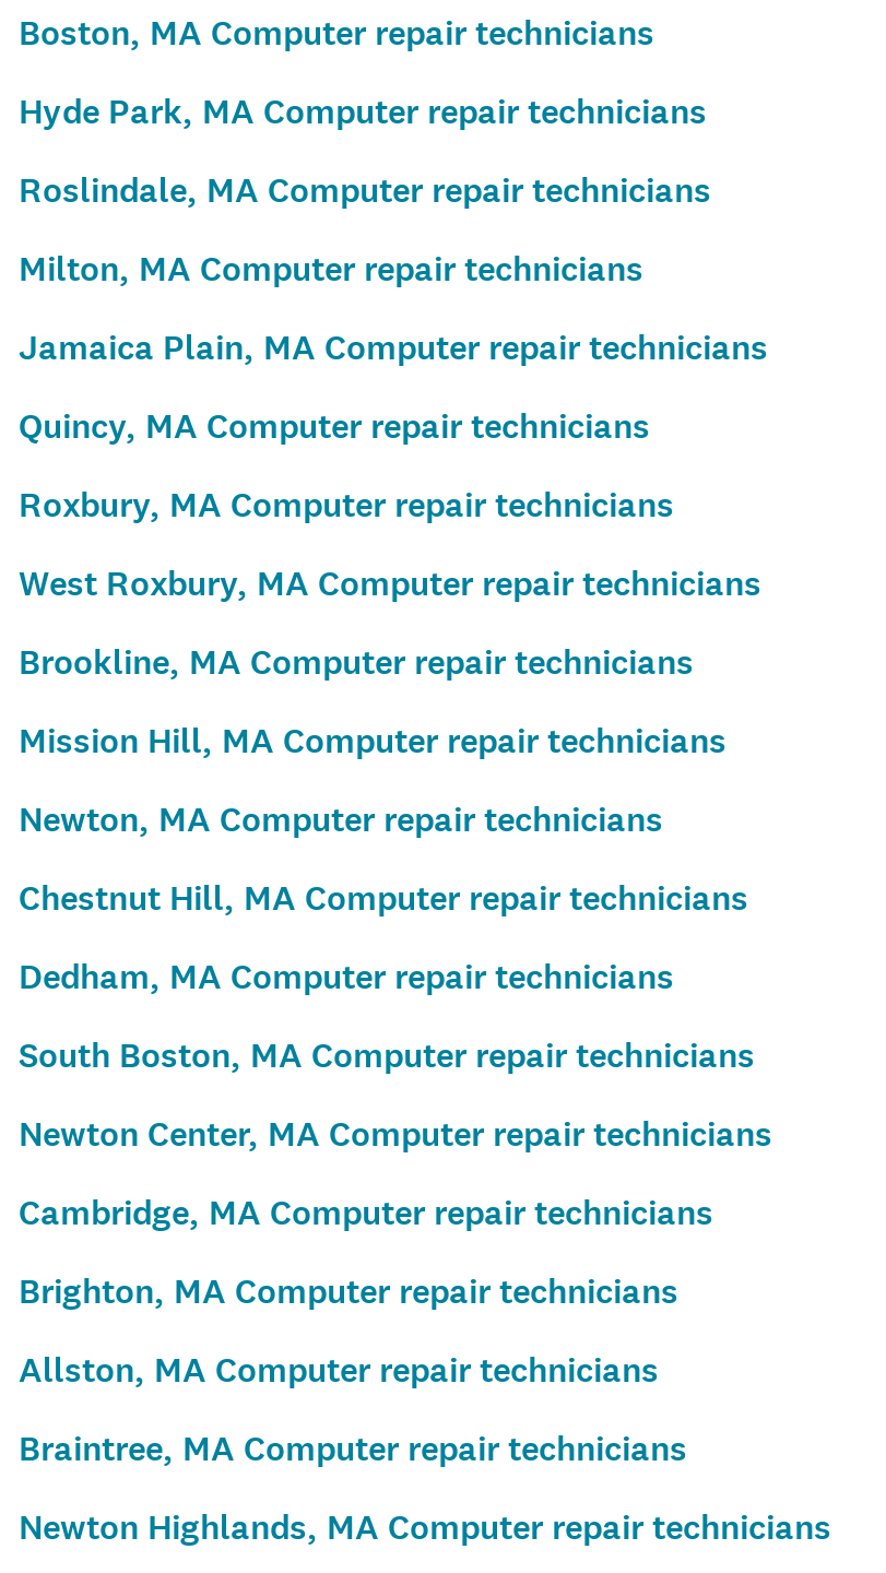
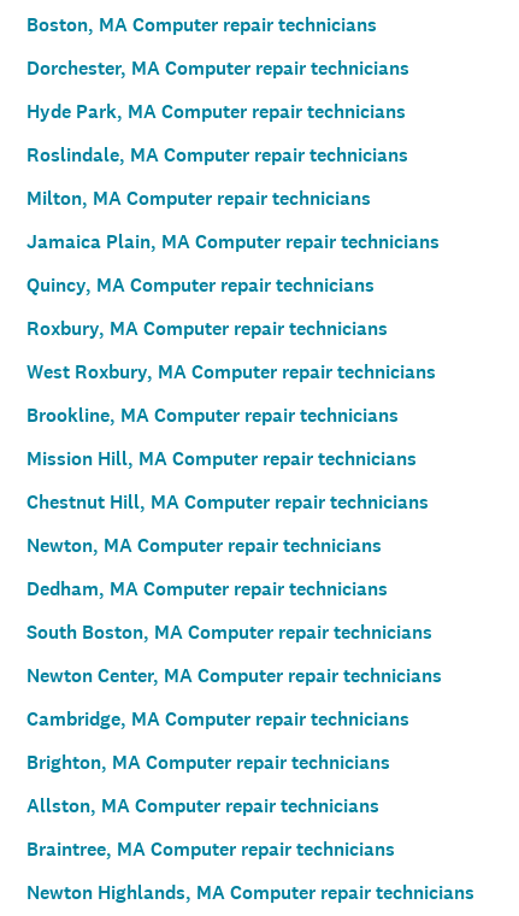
none -> [26,55,409,81] Dorchester, MA Computer repair technicians
moved [19,796,663,842] -> [26,533,382,558]: Newton, MA Computer repair technicians

